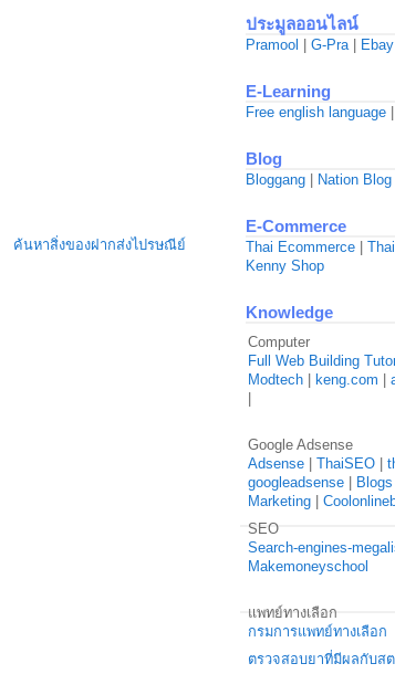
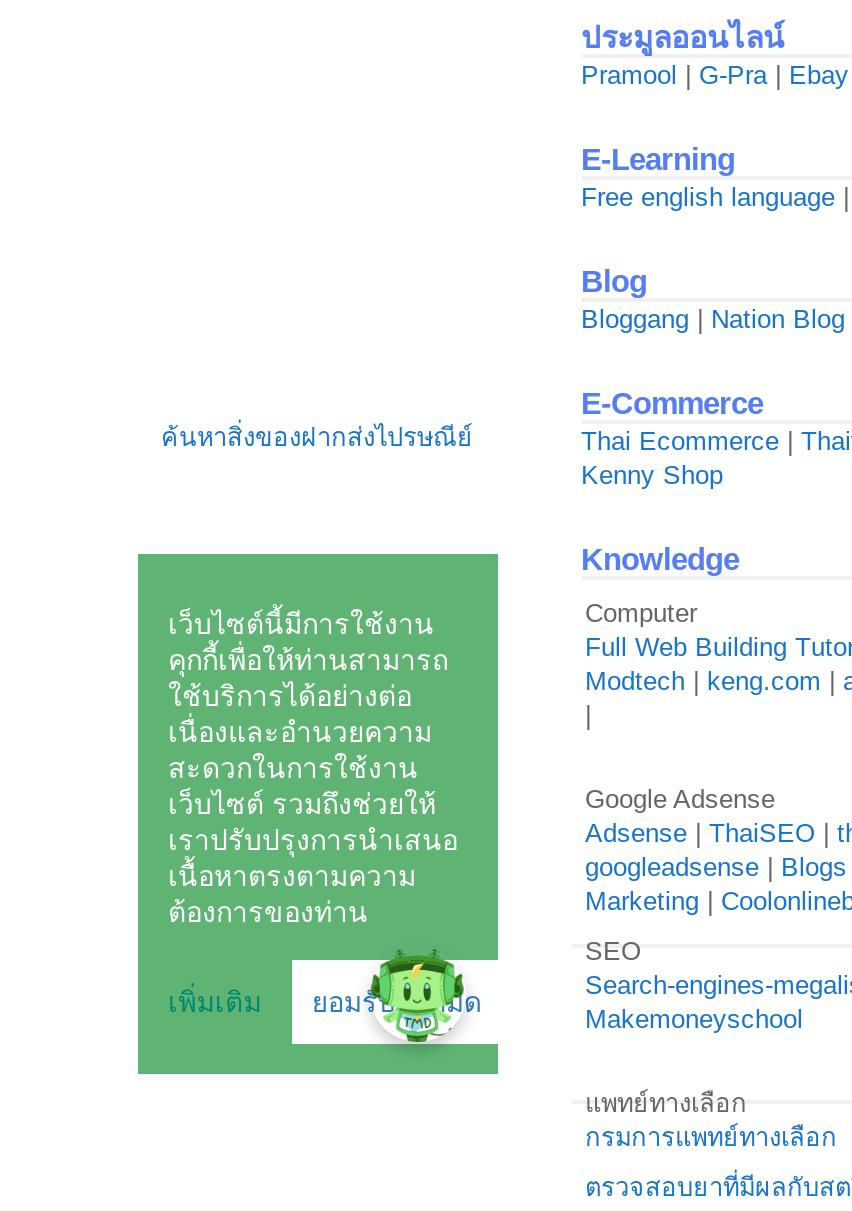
none -> [136,552,500,1076] [image]

